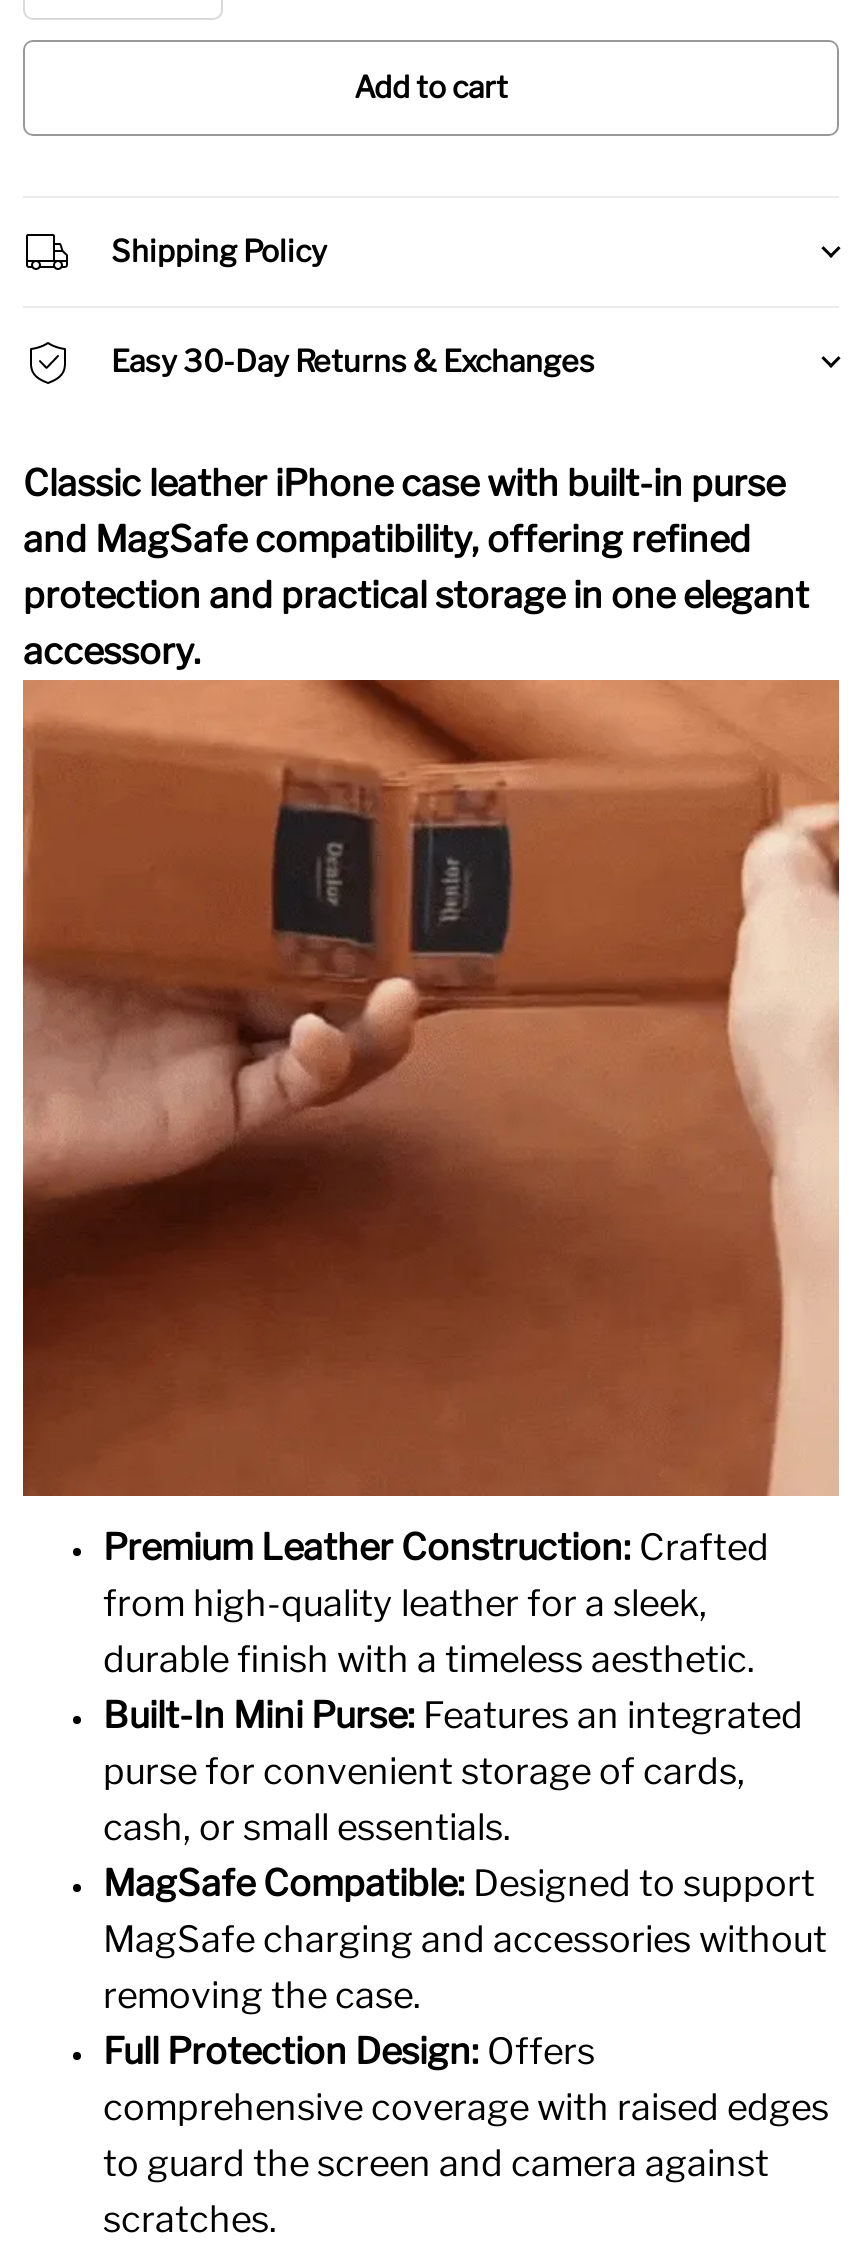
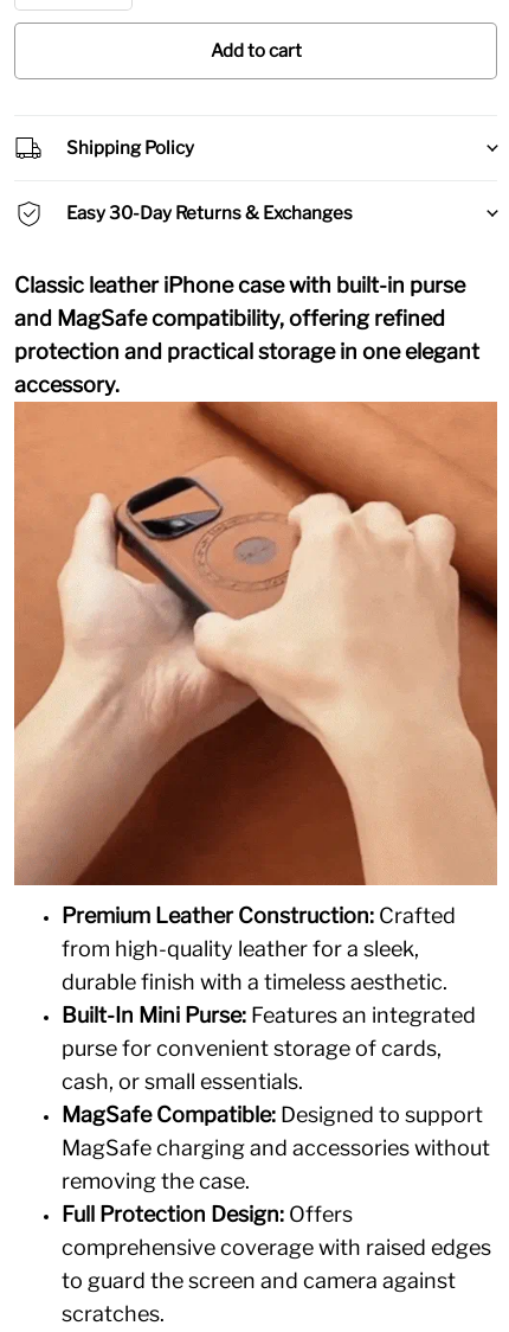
[21,680,841,1496] [image] -> [13,402,498,885] [image]

